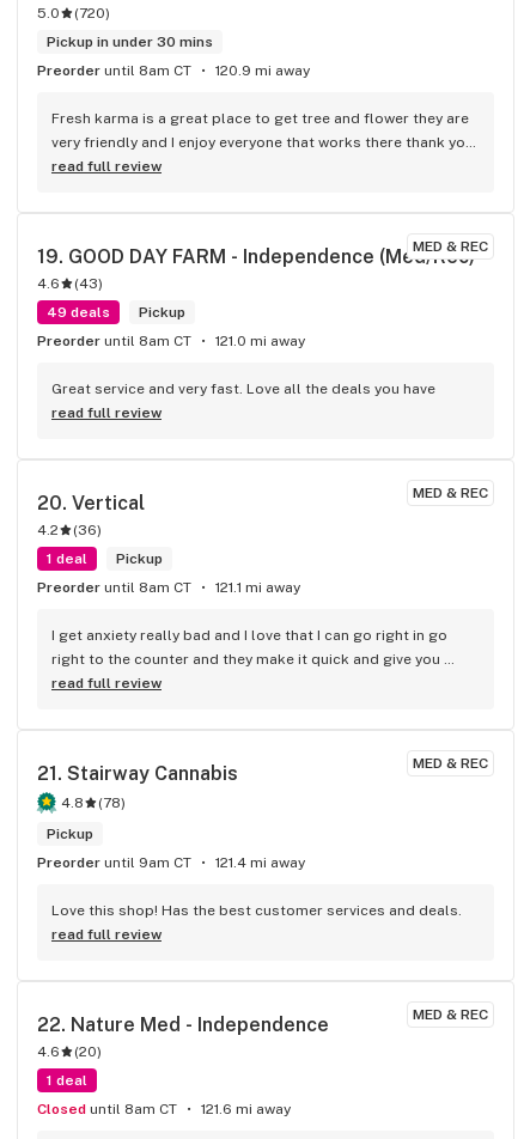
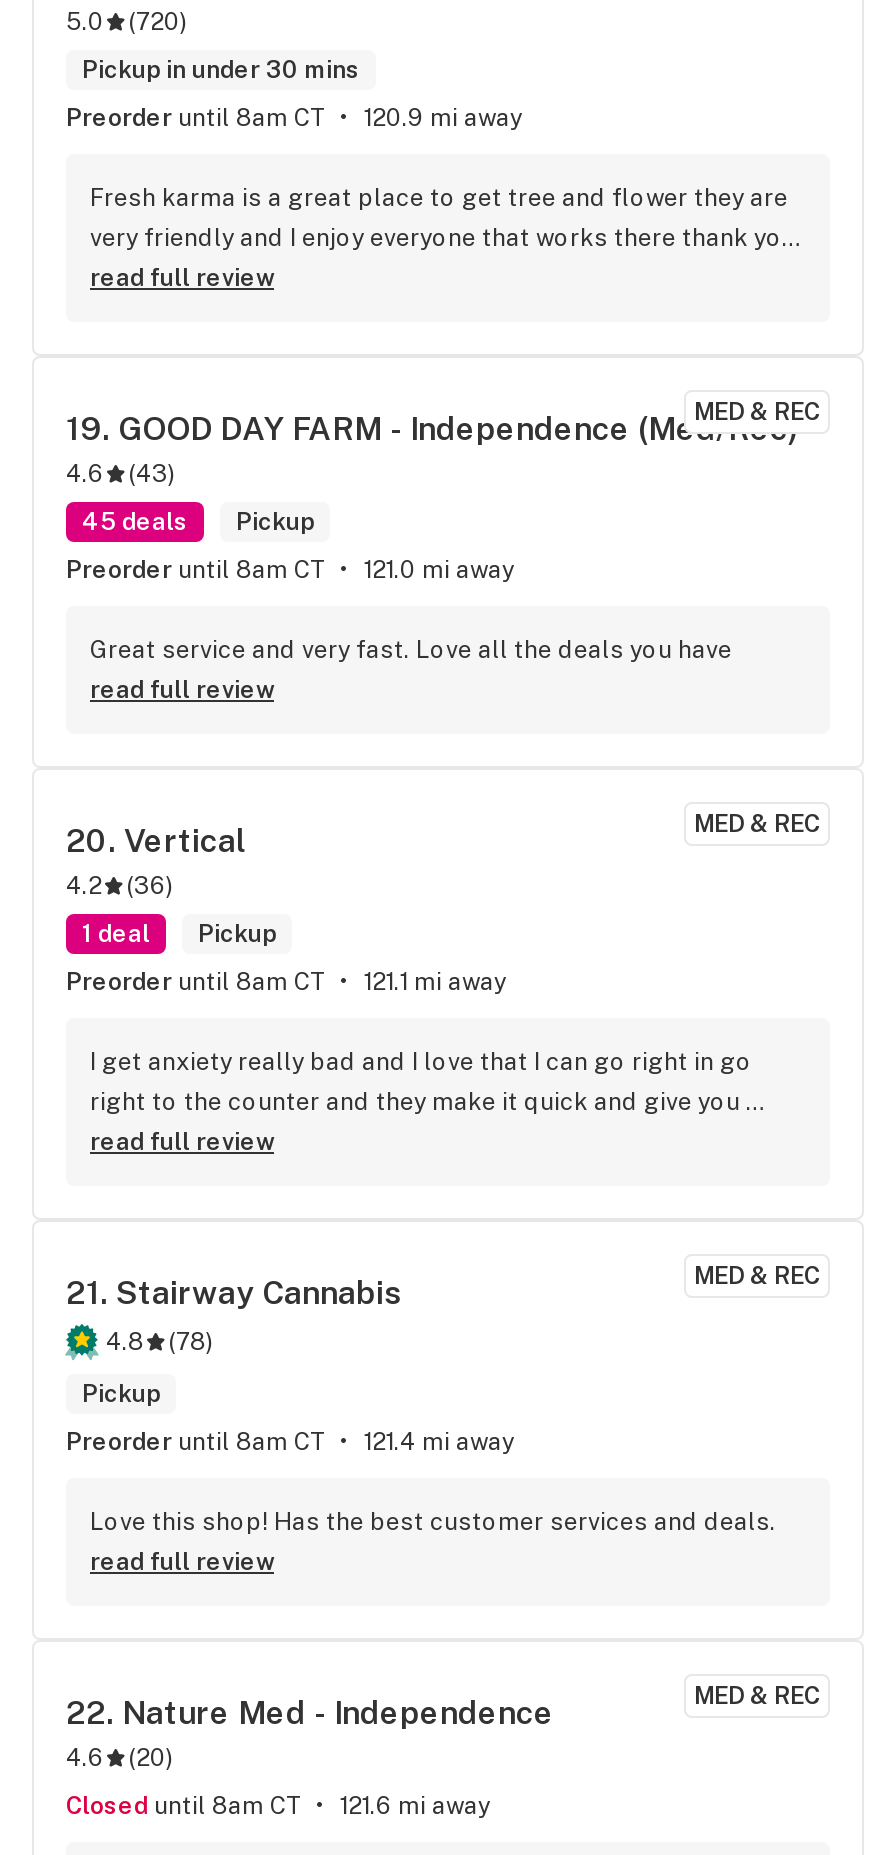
[47,304,185,321] 49 deals Pickup -> [82,508,314,536] 45 deals Pickup
[47,854,191,871] Preorder until 9am CT -> [82,1428,324,1456] Preorder until 8am CT
[47,1072,87,1089] 1 deal -> none

